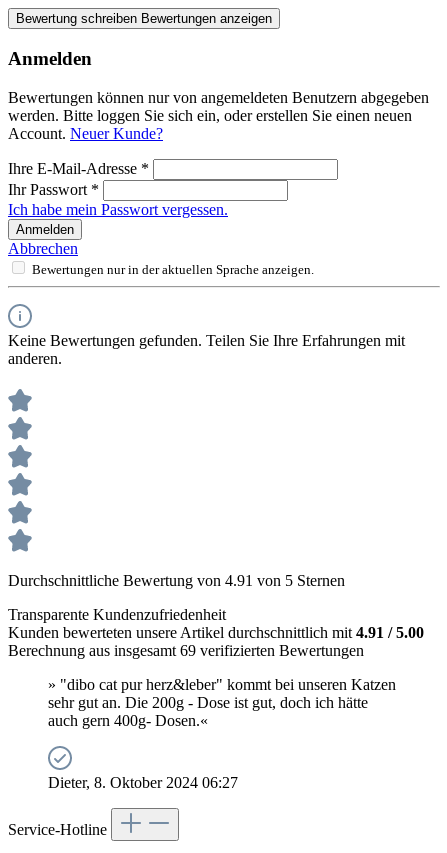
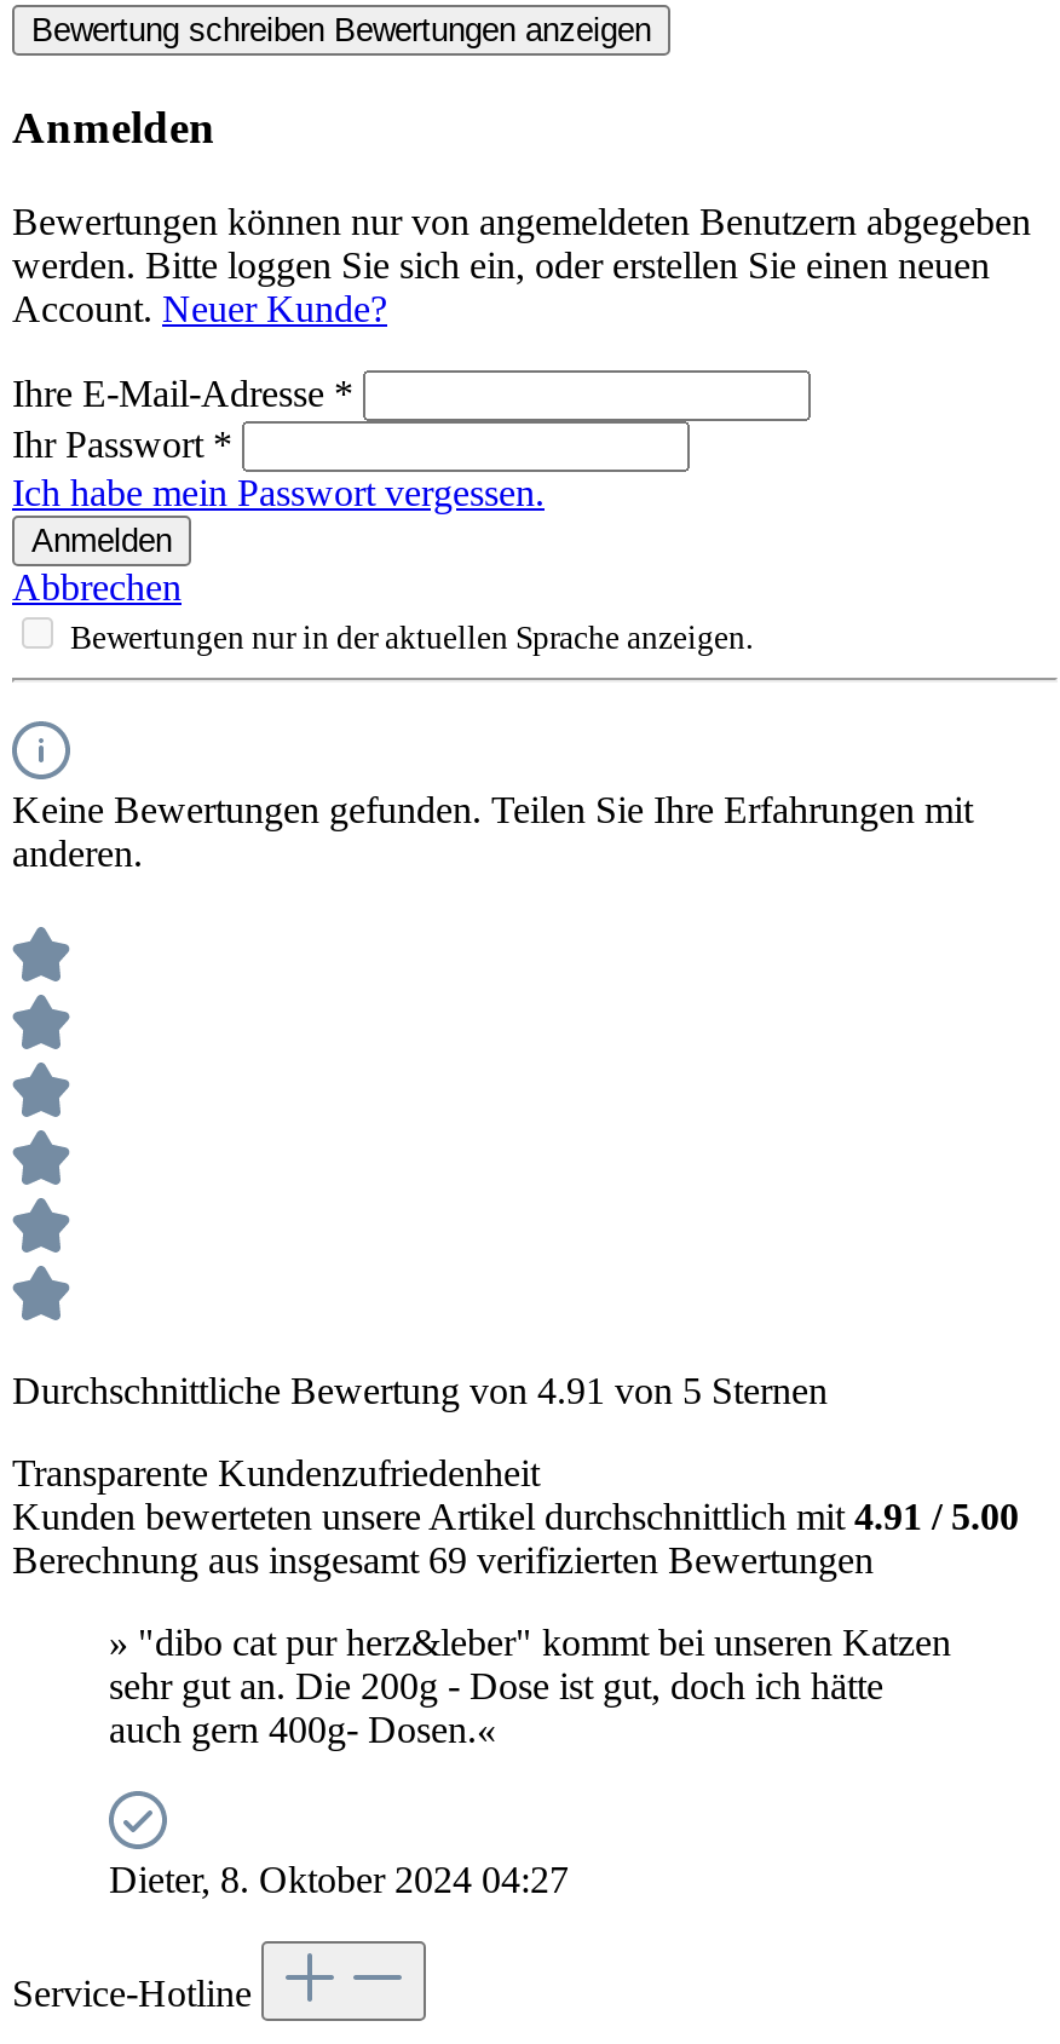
[48,774,238,791] Dieter, 8. Oktober 2024 06:27 -> [109,1859,569,1900] Dieter, 8. Oktober 2024 04:27

